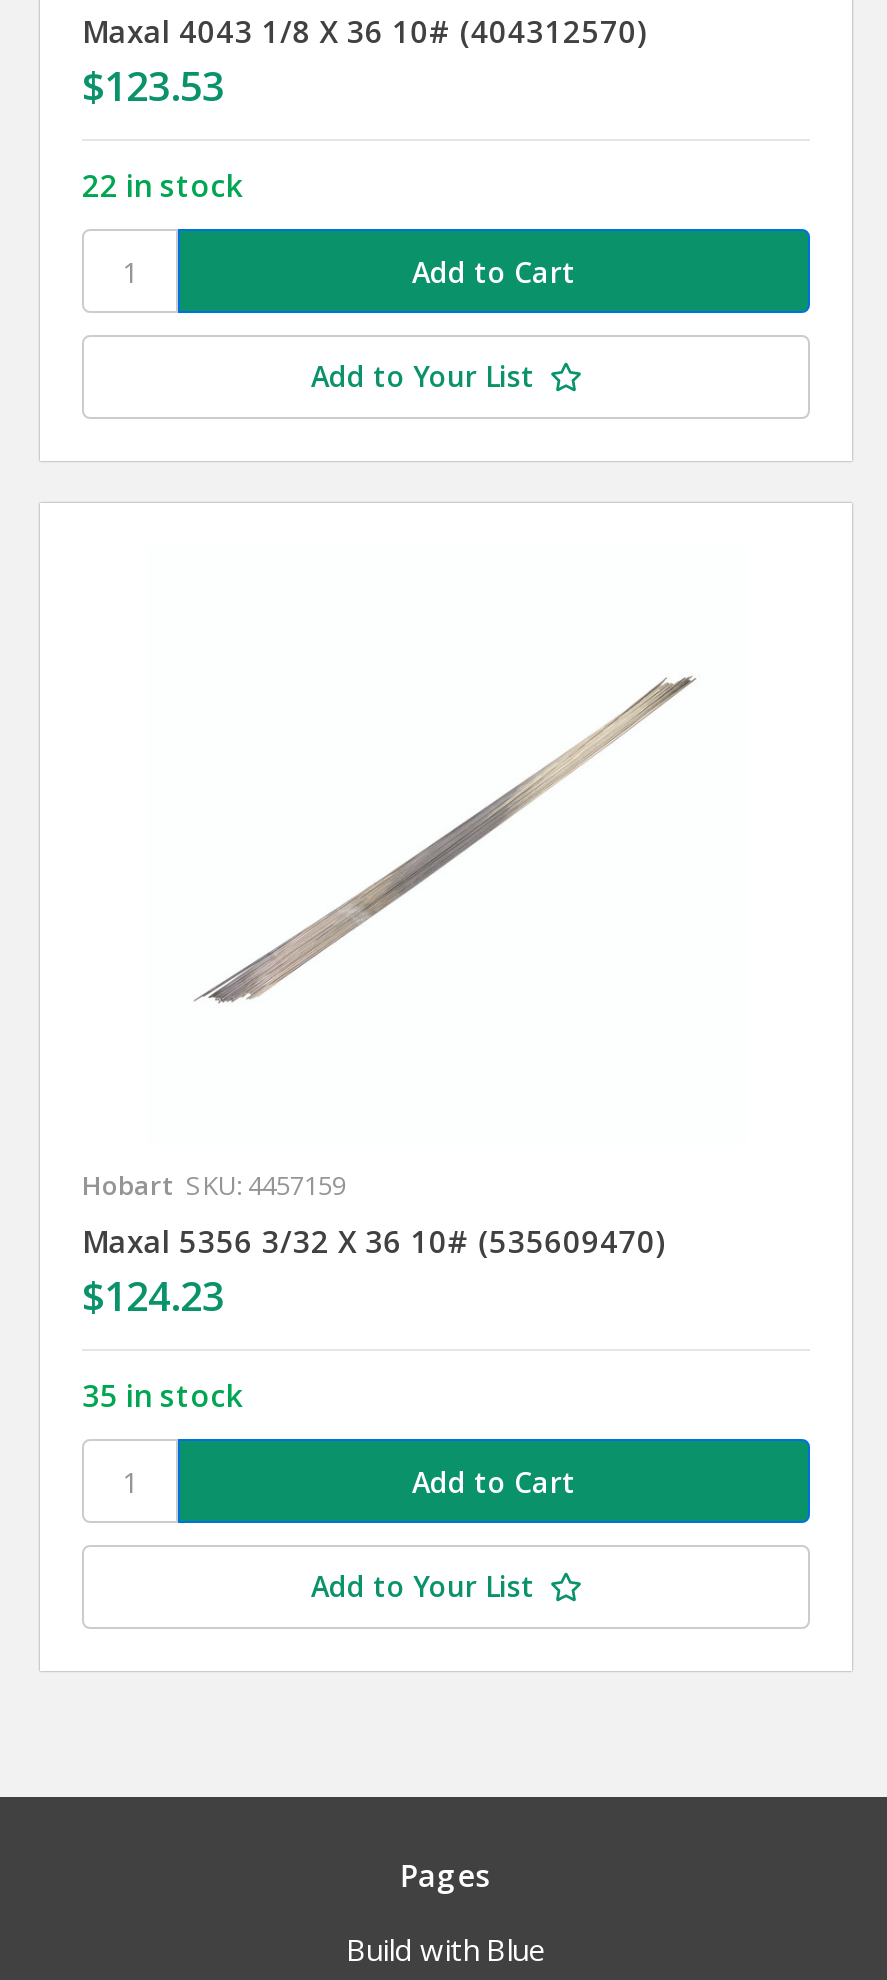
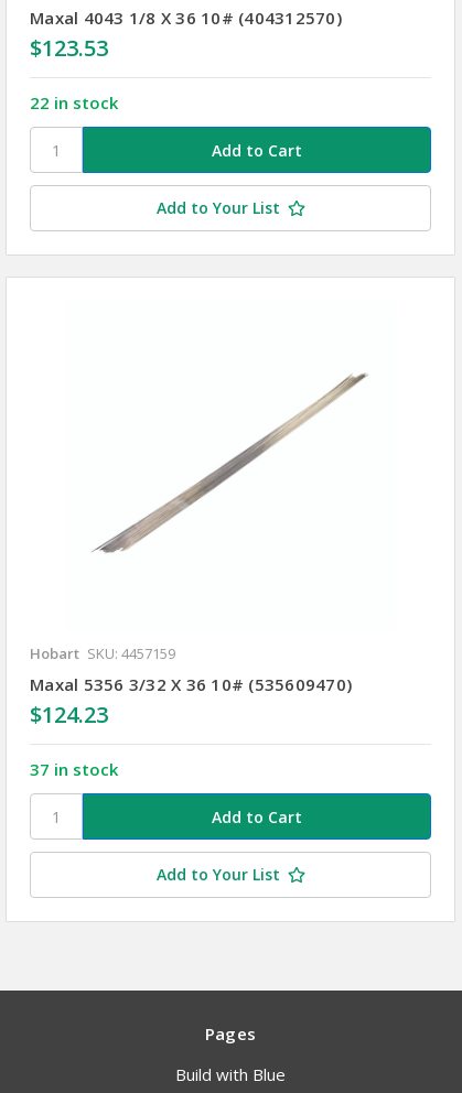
[82,1375,242,1415] 35 in stock -> [30,758,118,780] 37 in stock

